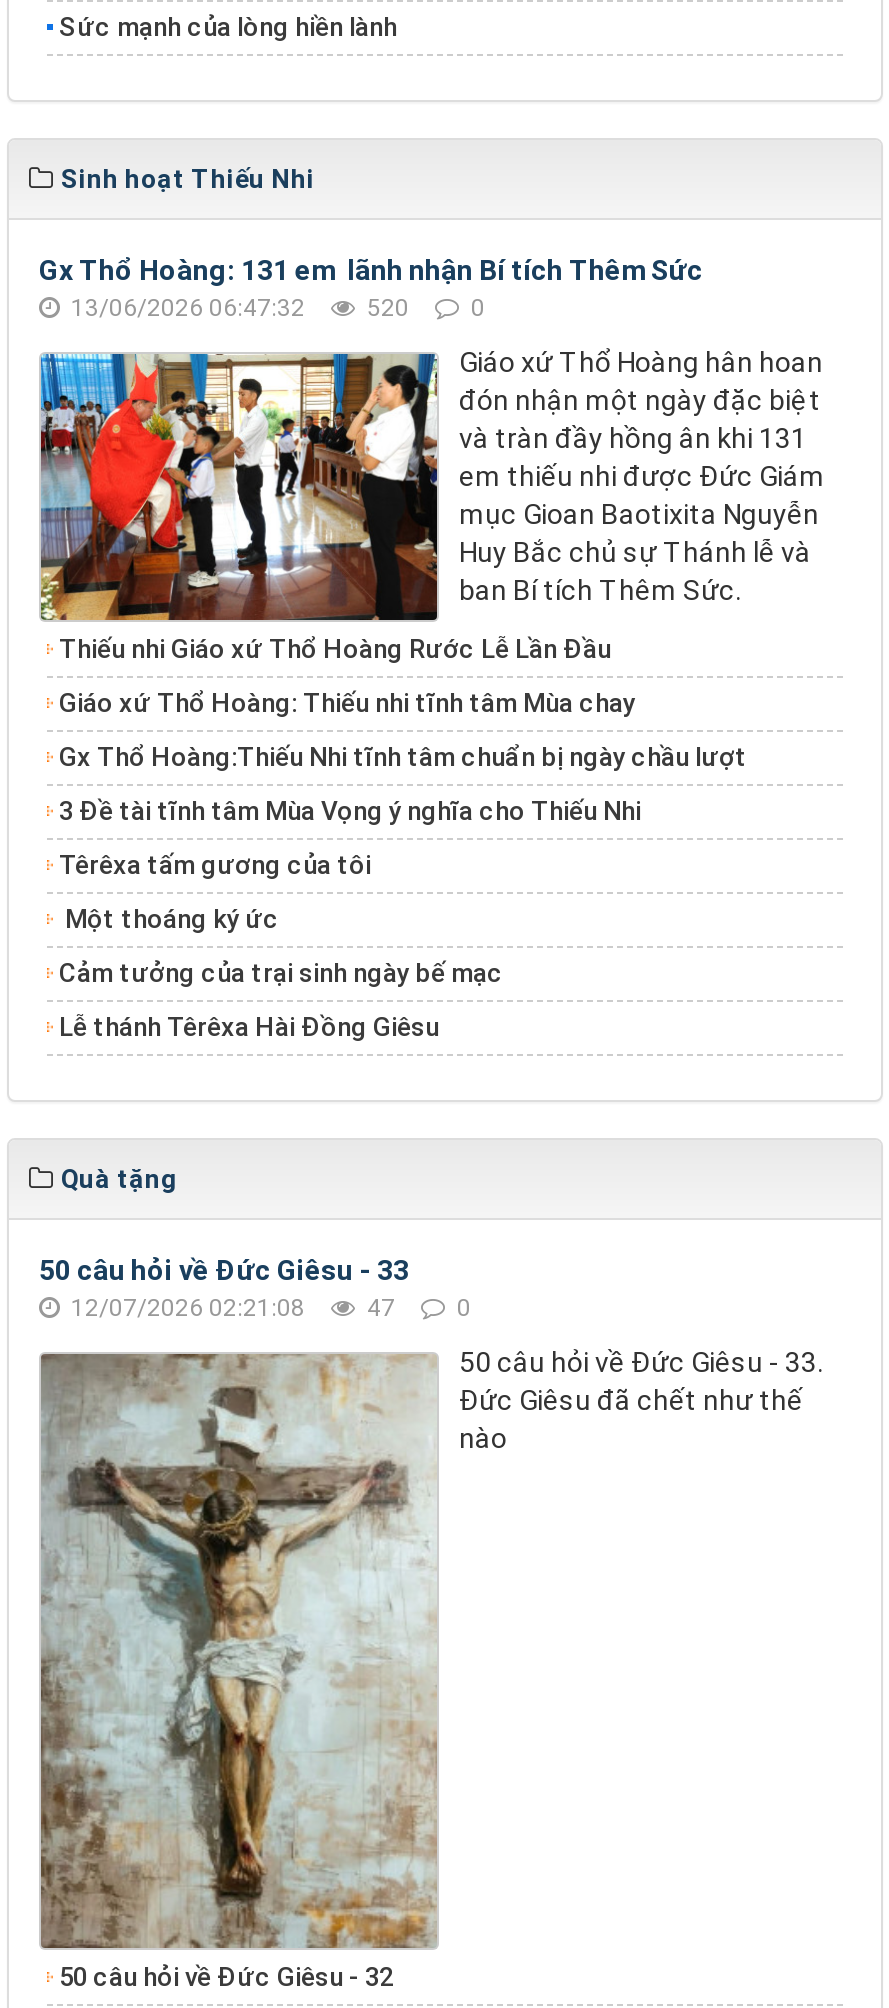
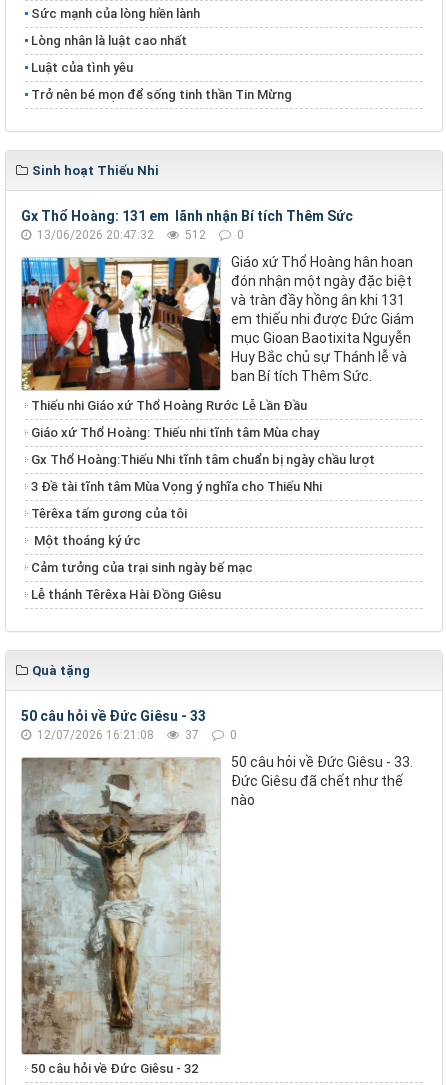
none -> [31,33,292,102] Lòng nhân là luật cao nhất | Luật của tình yêu | Trở nên bé mọn để sống tinh thần Tin Mừng
[65,294,305,322] 13/06/2026 06:47:32 -> [34,228,154,242] 13/06/2026 20:47:32
[361,294,409,322] 520 -> [182,228,206,242] 512
[65,1294,305,1322] 12/07/2026 02:21:08 -> [34,728,154,742] 12/07/2026 16:21:08
[361,1294,395,1322] 47 -> [182,728,199,742] 37

